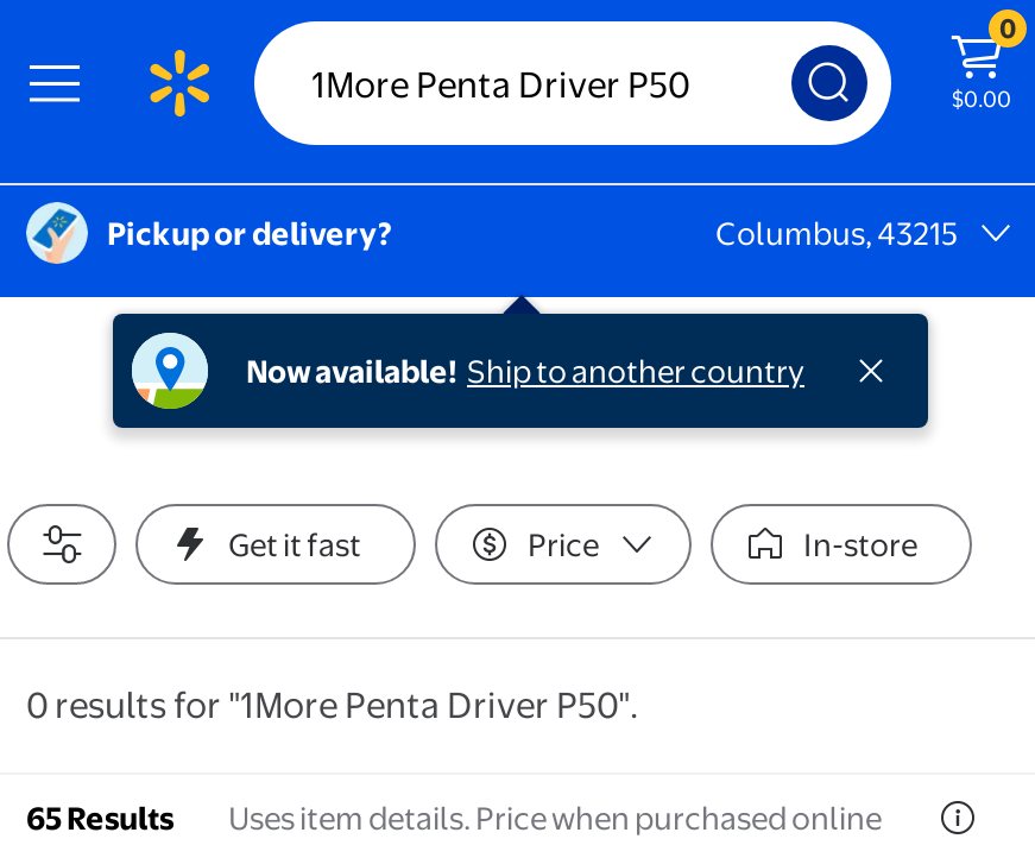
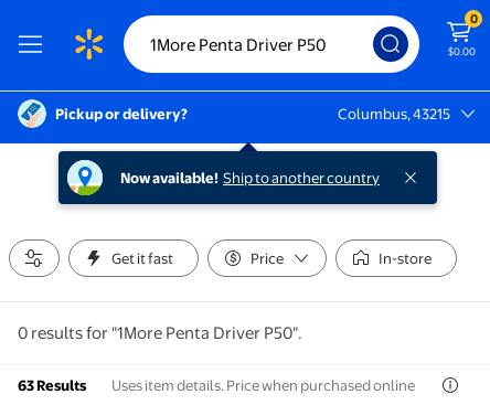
[26,797,882,837] 65 Results Uses item details. Price when purchased online -> [18,376,415,394] 63 Results Uses item details. Price when purchased online

